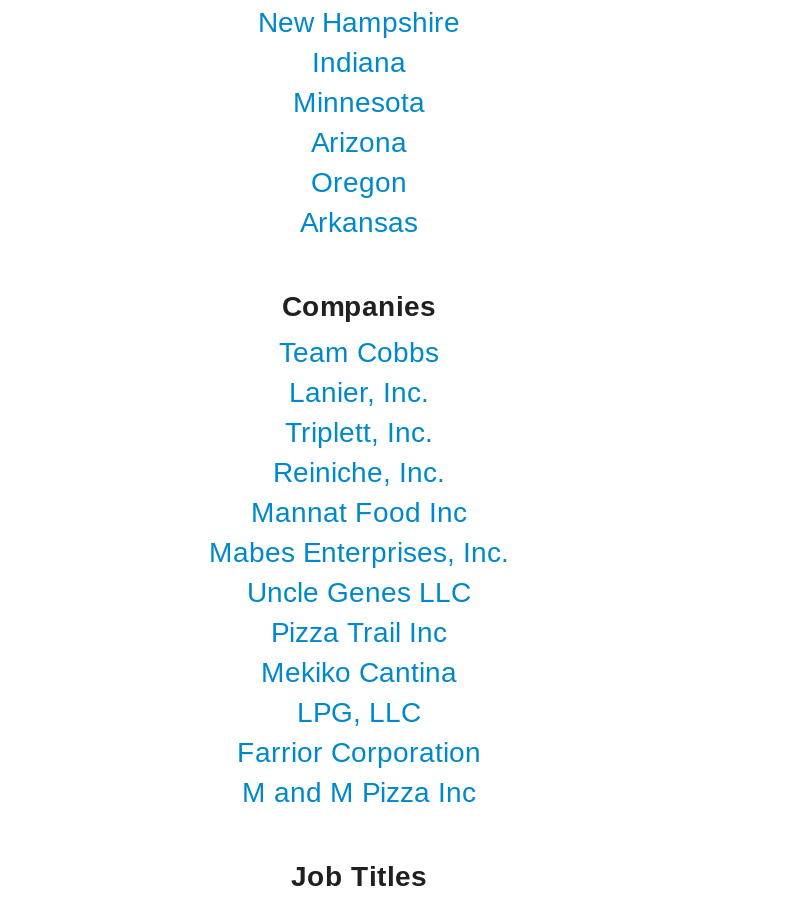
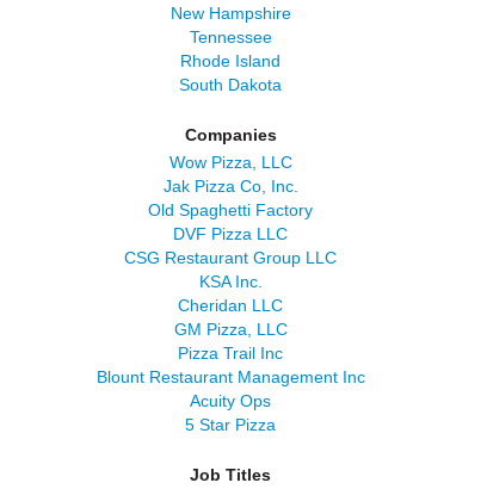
[293,46,425,238] Indiana | Minnesota | Arizona | Oregon | Arkansas -> [179,27,282,94] Tennessee | Rhode Island | South Dakota
[209,336,509,608] Team Cobbs | Lanier, Inc. | Triplett, Inc. | Reiniche, Inc. | Mannat Food Inc | Mabes Enterprises, Inc. | Uncle Genes LLC -> [124,153,337,339] Wow Pizza, LLC | Jak Pizza Co, Inc. | Old Spaghetti Factory | DVF Pizza LLC | CSG Restaurant Group LLC | KSA Inc. | Cheridan LLC | GM Pizza, LLC
[237,656,481,808] Mekiko Cantina | LPG, LLC | Farrior Corporation | M and M Pizza Inc -> [96,367,365,434] Blount Restaurant Management Inc | Acuity Ops | 5 Star Pizza

